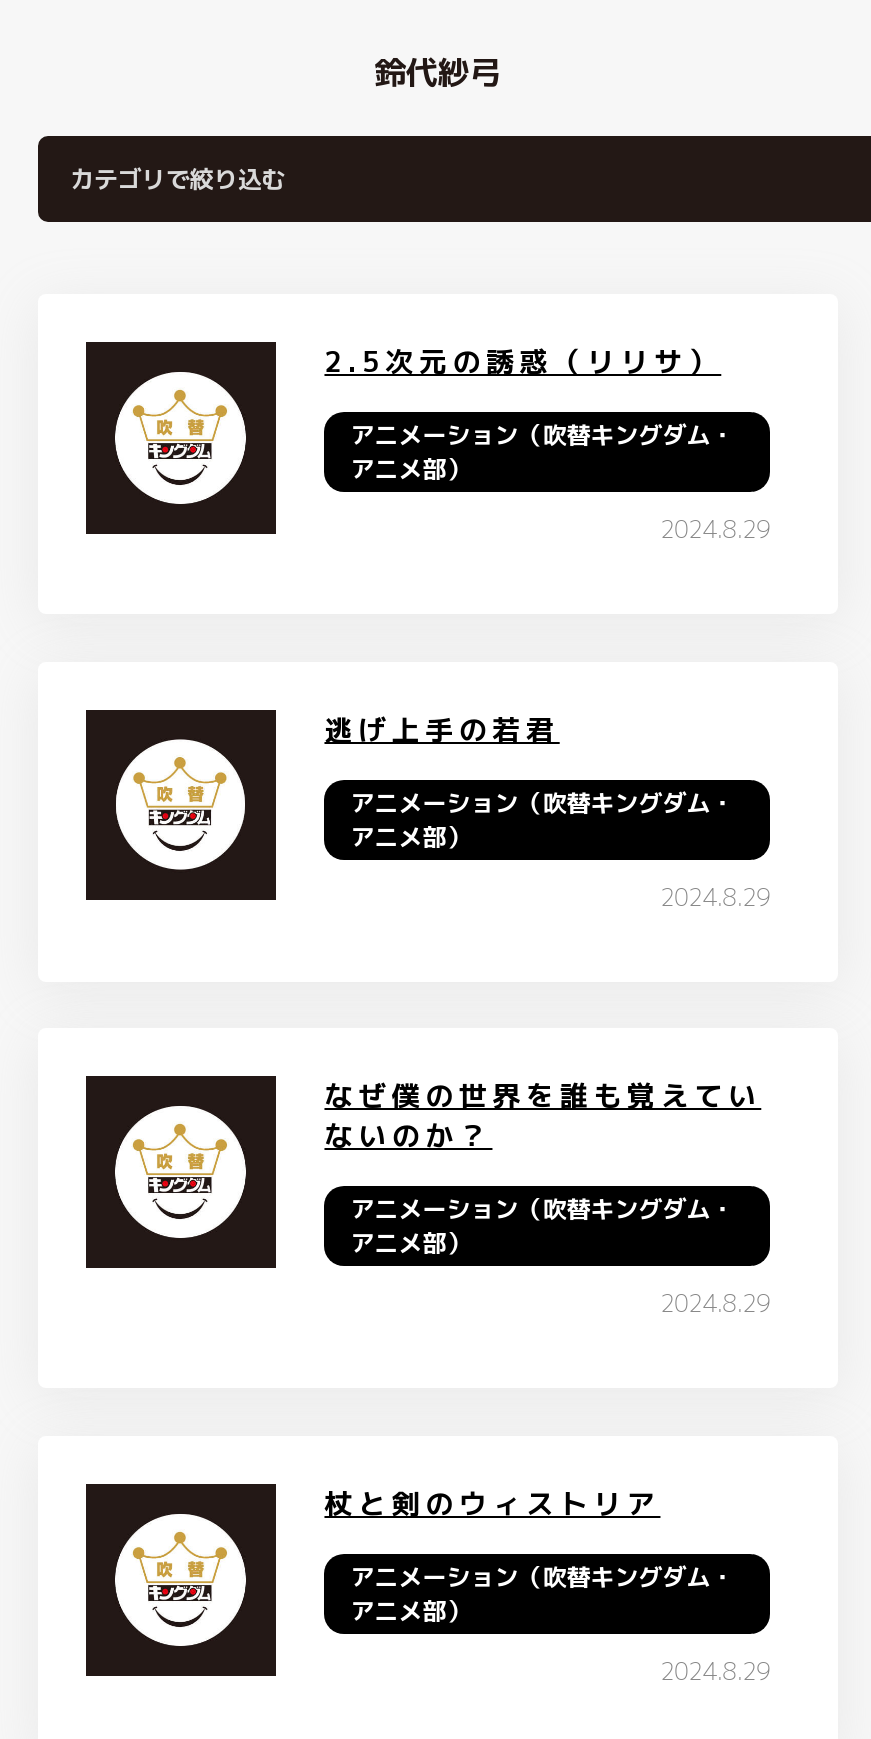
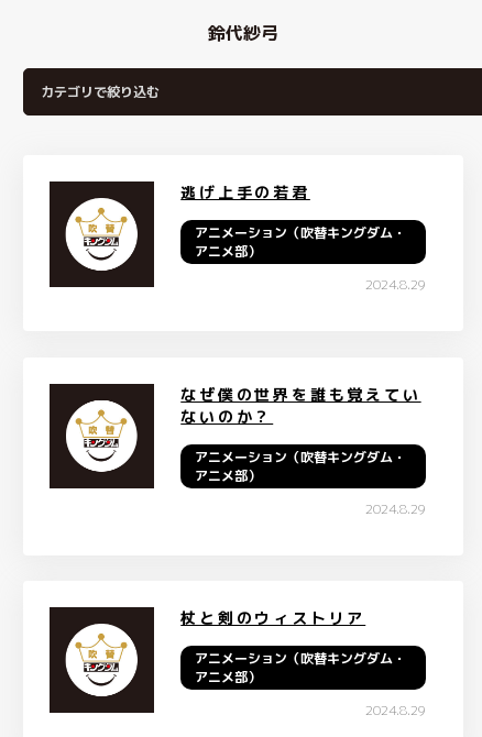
[324,342,770,546] 2.5次元の誘惑（リリサ） | アニメーション（吹替キングダム・ | アニメ部） | 2024.8.29 -> none

